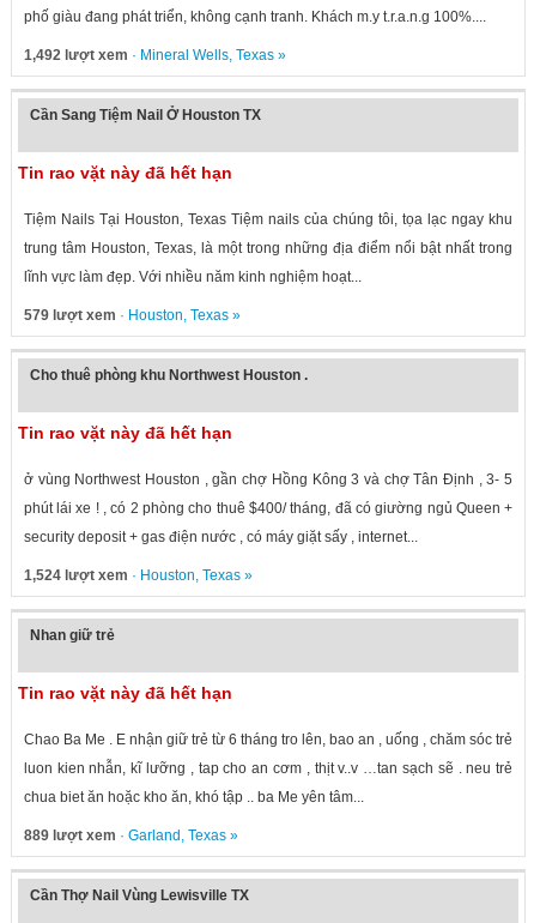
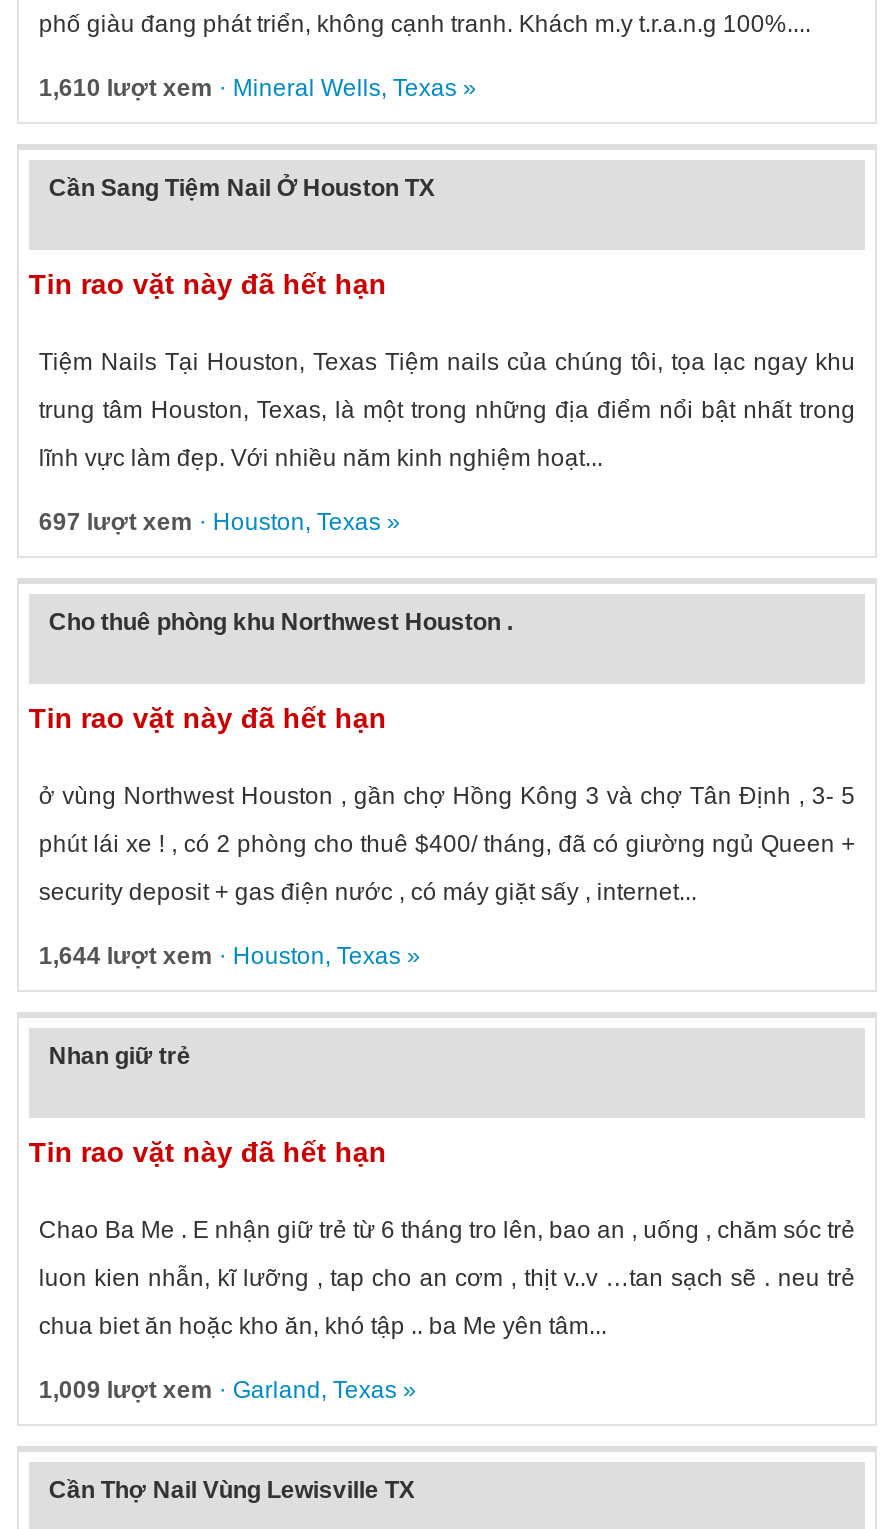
[24,47,286,64] 1,492 lượt xem · Mineral Wells, Texas» -> [39,74,477,102] 1,610 lượt xem · Mineral Wells, Texas»
[24,307,241,324] 579 lượt xem · Houston, Texas» -> [39,508,401,536] 697 lượt xem · Houston, Texas»
[24,567,253,584] 1,524 lượt xem · Houston, Texas» -> [39,942,421,970] 1,644 lượt xem · Houston, Texas»
[24,827,238,844] 889 lượt xem · Garland, Texas» -> [39,1376,417,1404] 1,009 lượt xem · Garland, Texas»

